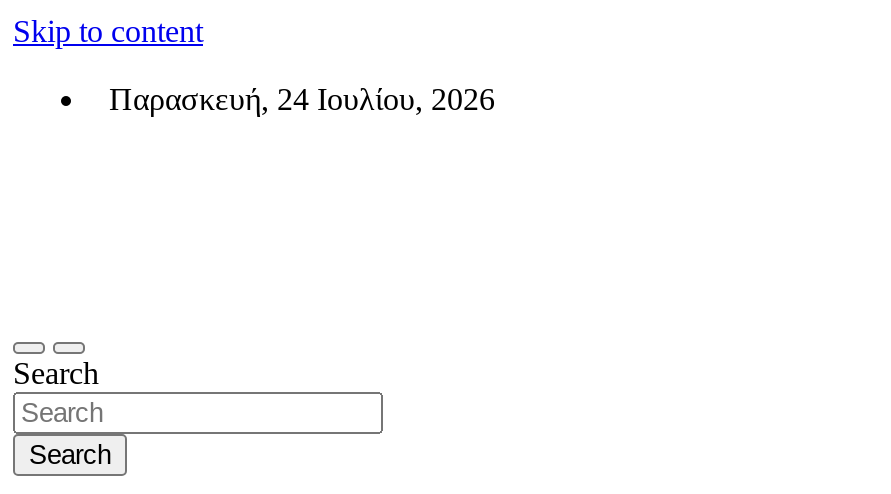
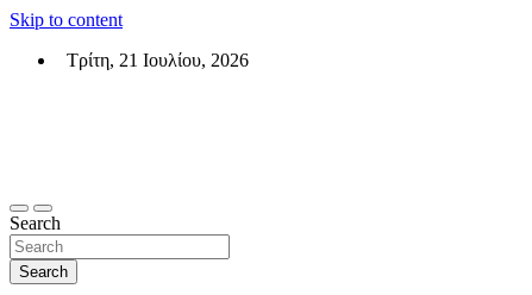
[93,82,495,116] Παρασκευή, 24 Ιουλίου, 2026 -> [57,50,249,70] Τρίτη, 21 Ιουλίου, 2026

